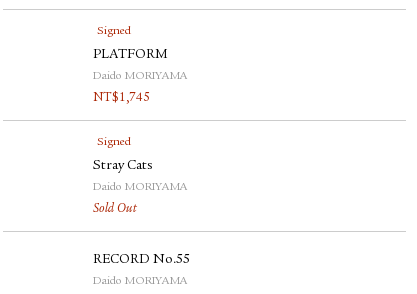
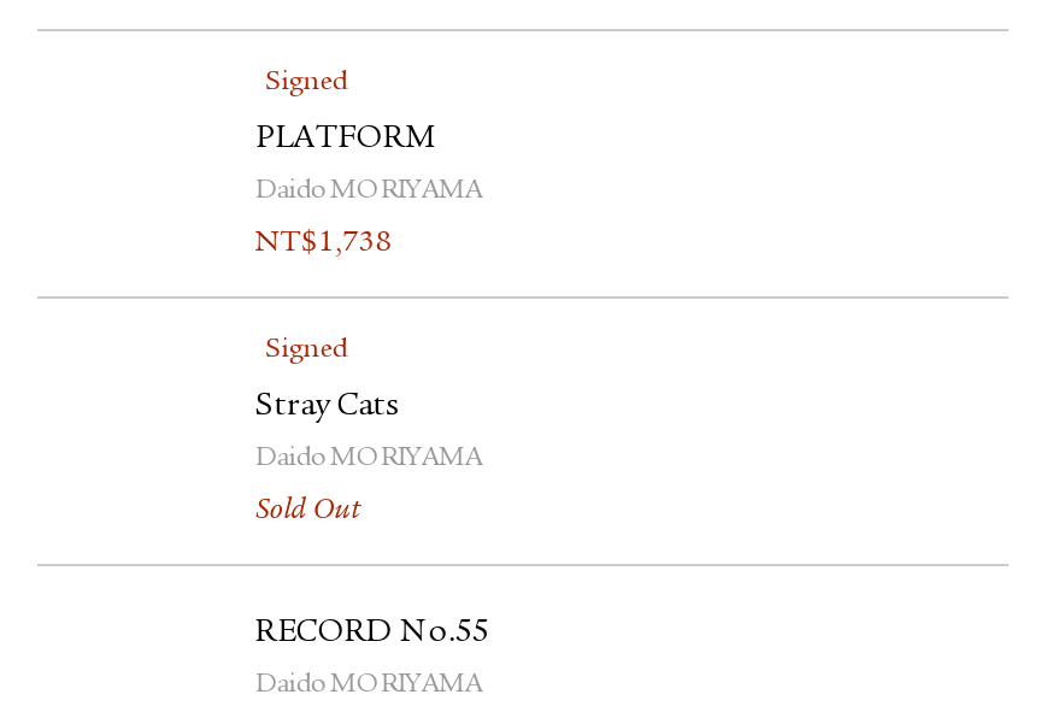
[93,92,150,105] NT$1,745 -> [255,230,393,261] NT$1,738

